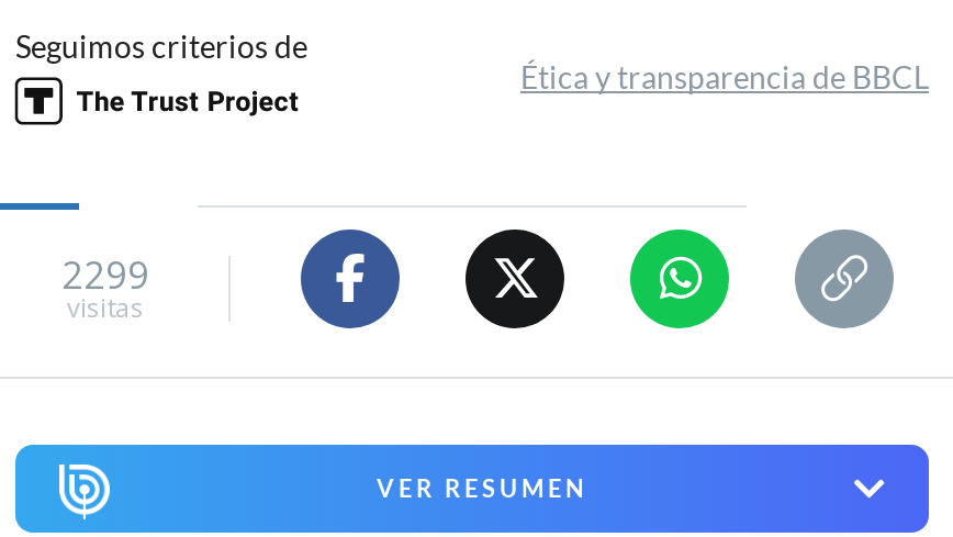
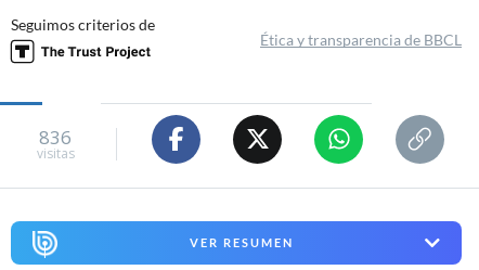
[61,250,149,300] 2299 -> [39,125,72,150] 836

